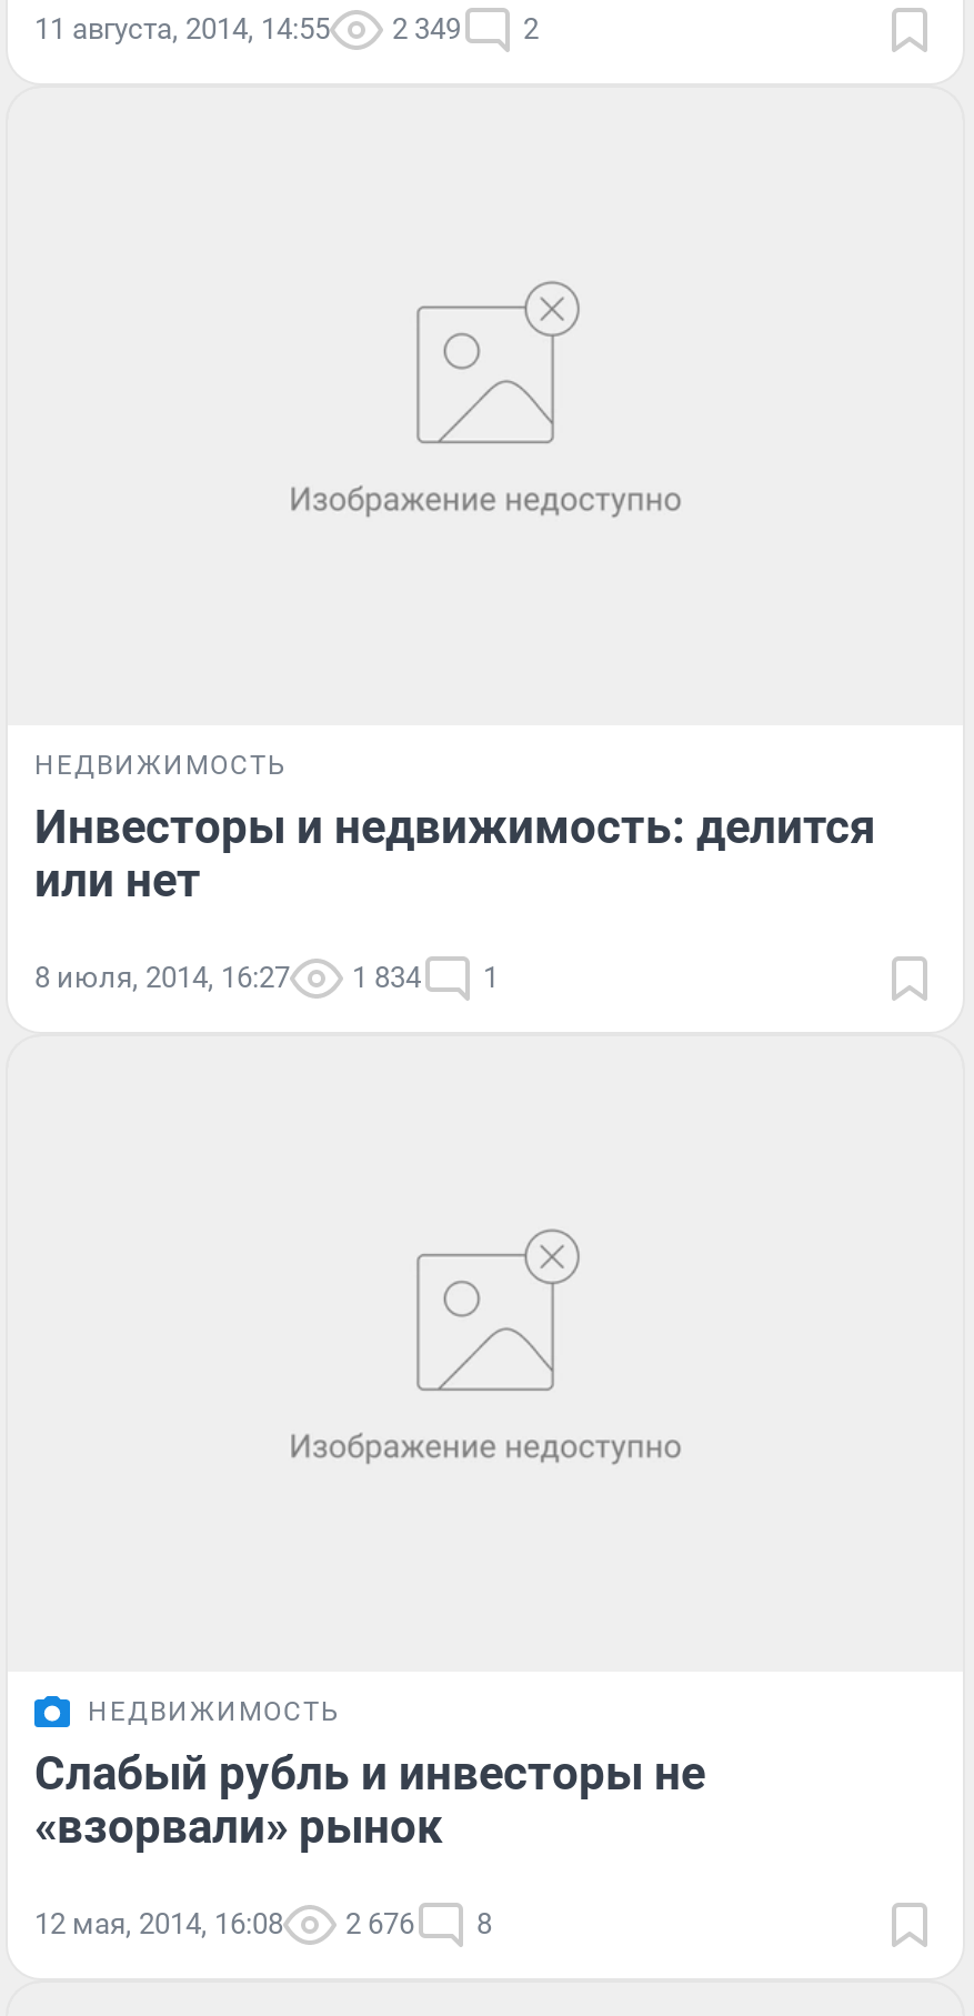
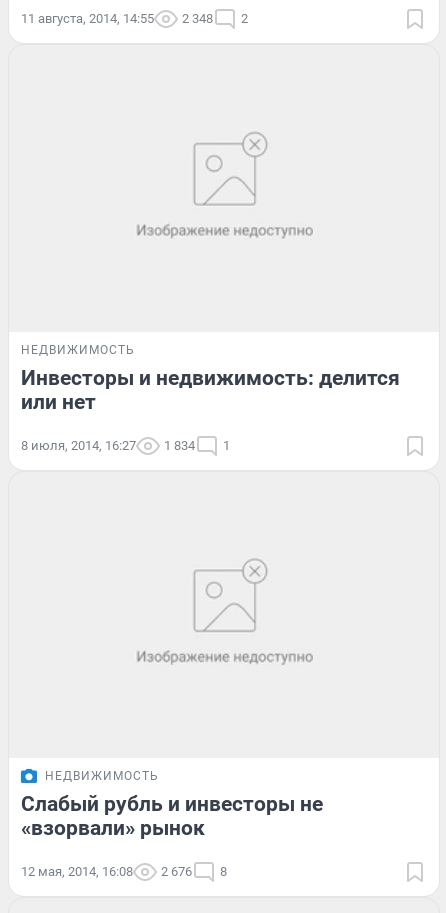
[34,12,539,45] 11 августа, 2014, 14:55 2 349 2 -> [21,11,248,26] 11 августа, 2014, 14:55 2 348 2

